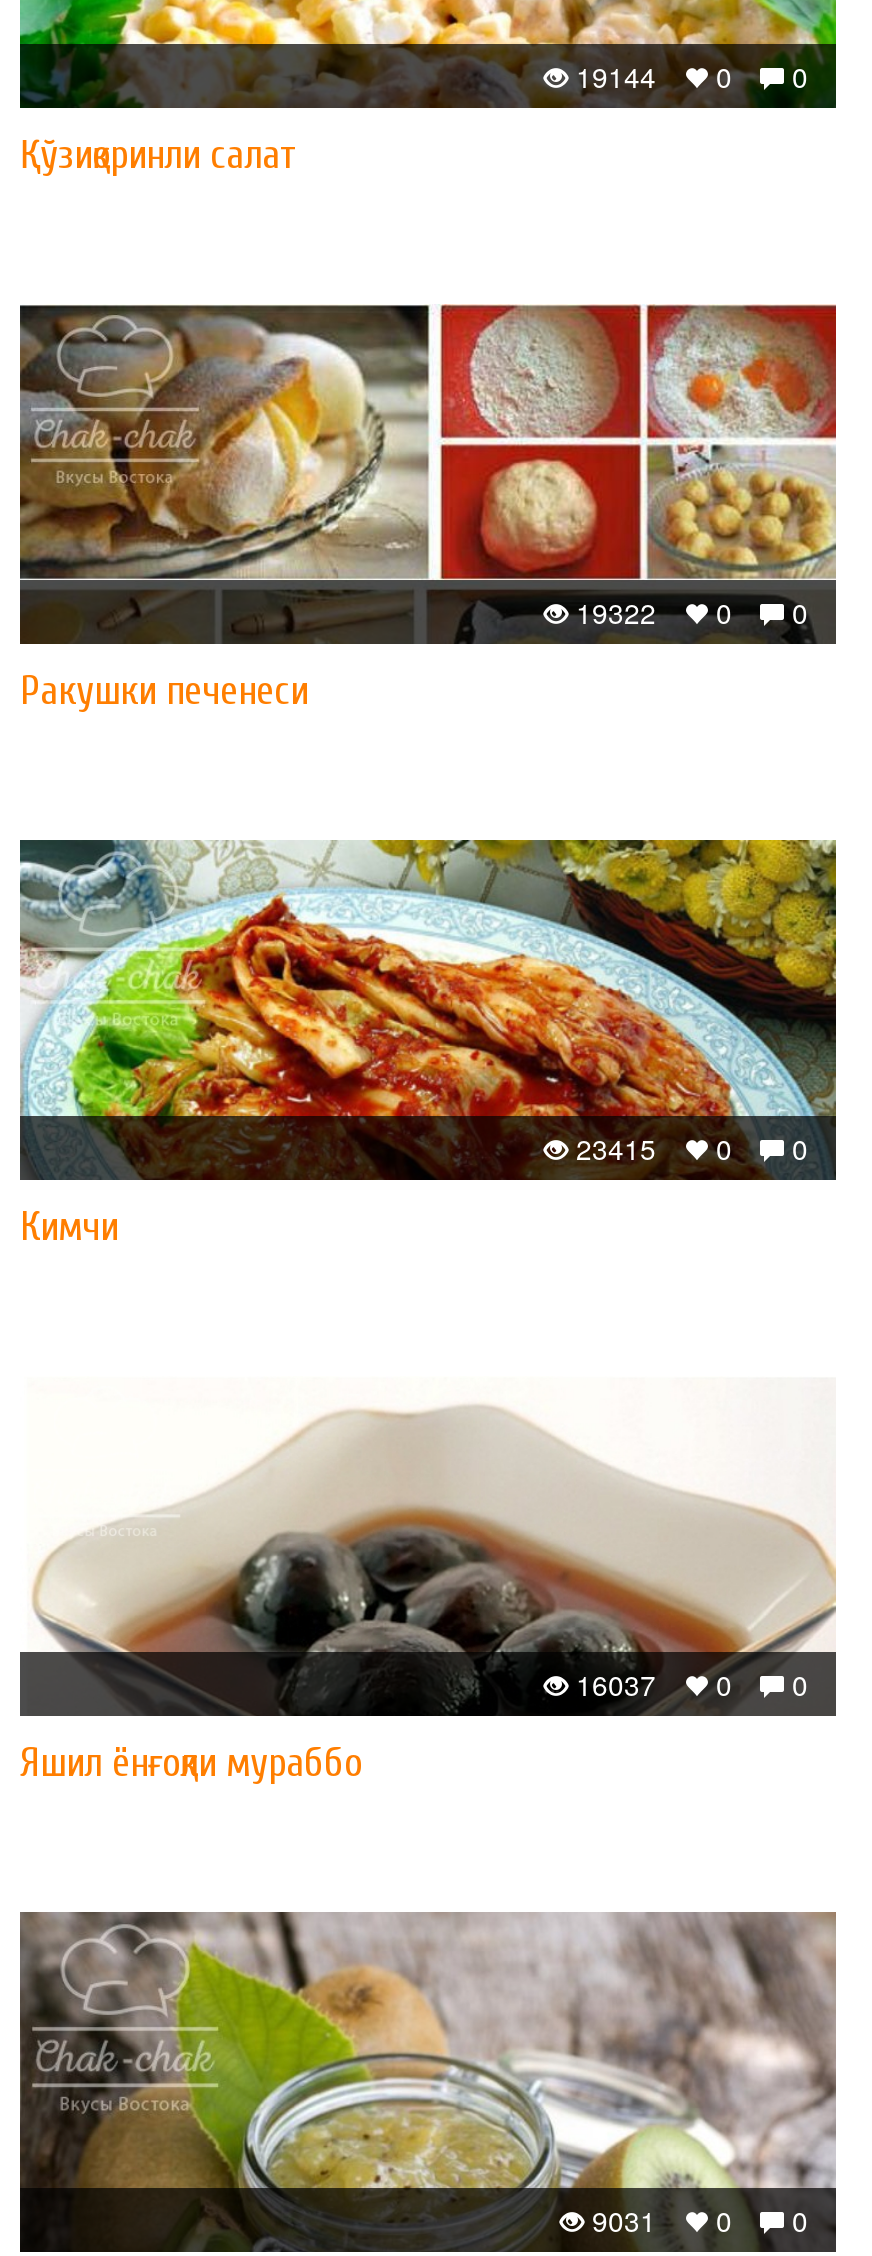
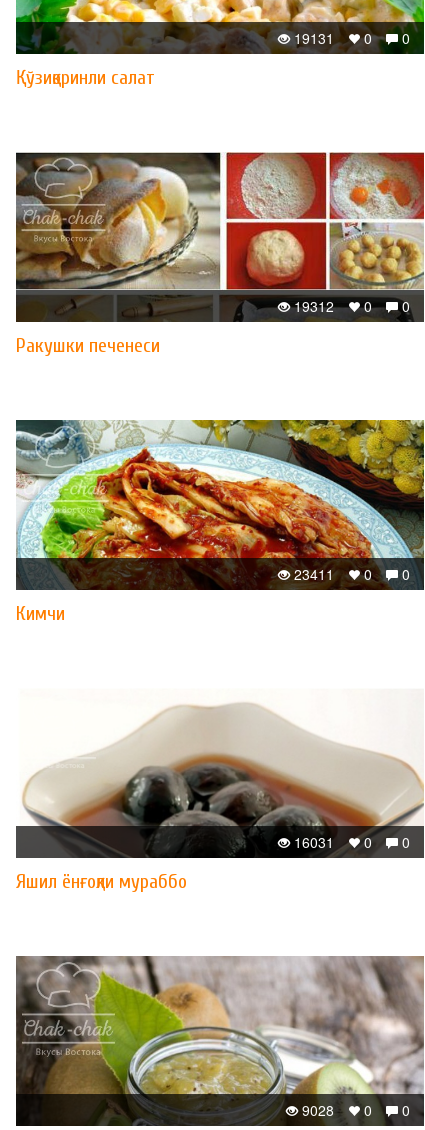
[576,56,808,96] 19144 0 0 -> [294,28,410,48] 19131 0 0
[576,592,808,632] 19322 0 0 -> [294,296,410,316] 19312 0 0
[576,1128,808,1168] 23415 0 0 -> [294,564,410,584] 23411 0 0
[576,1664,808,1704] 16037 0 0 -> [294,832,410,852] 16031 0 0
[592,2200,808,2240] 9031 0 0 -> [302,1100,410,1120] 9028 0 0

